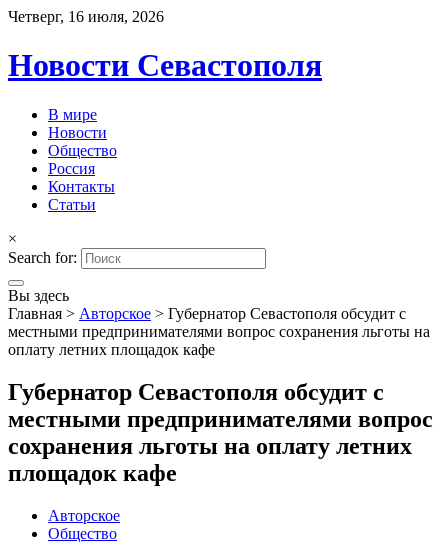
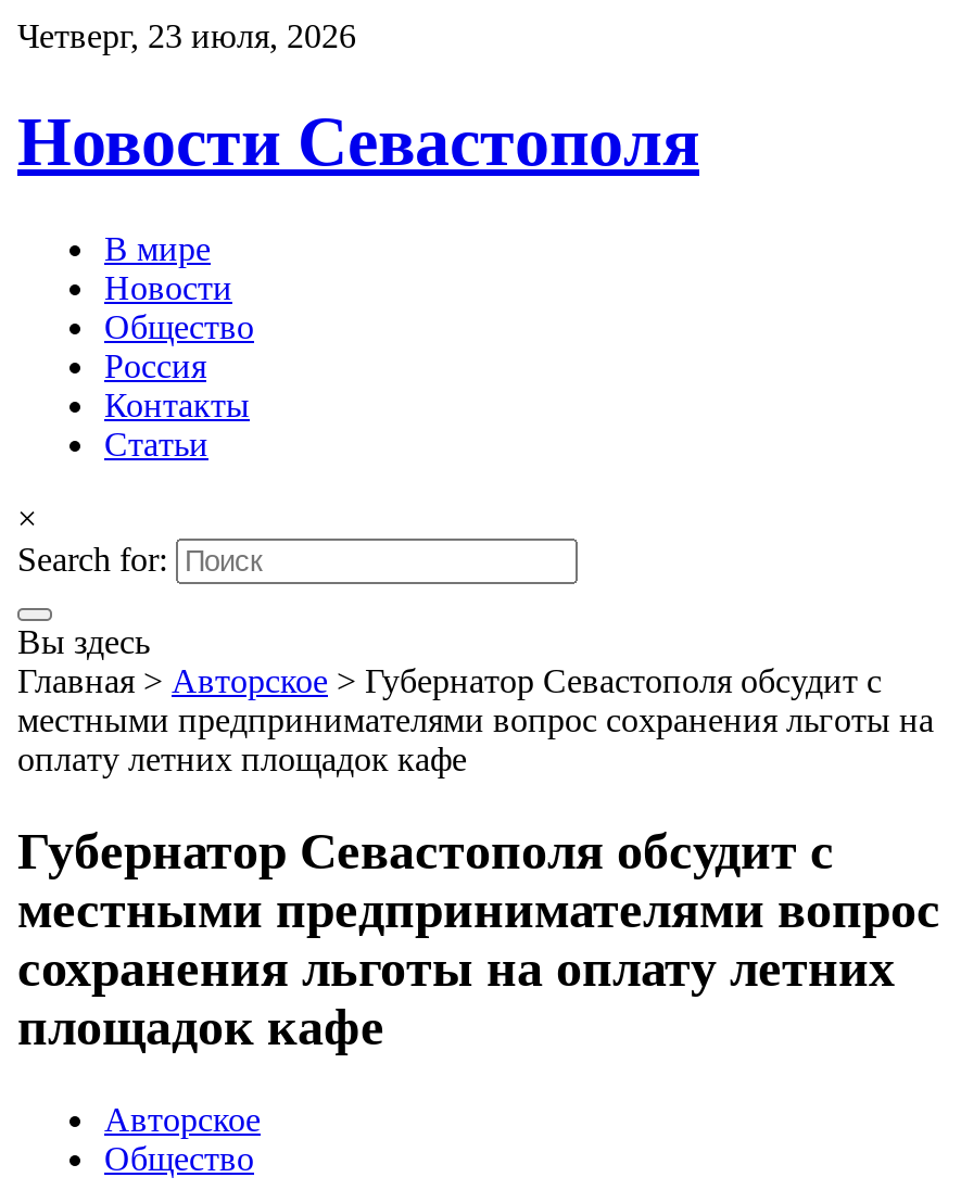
[8,8,164,25] Четверг, 16 июля, 2026 -> [17,17,356,54] Четверг, 23 июля, 2026

